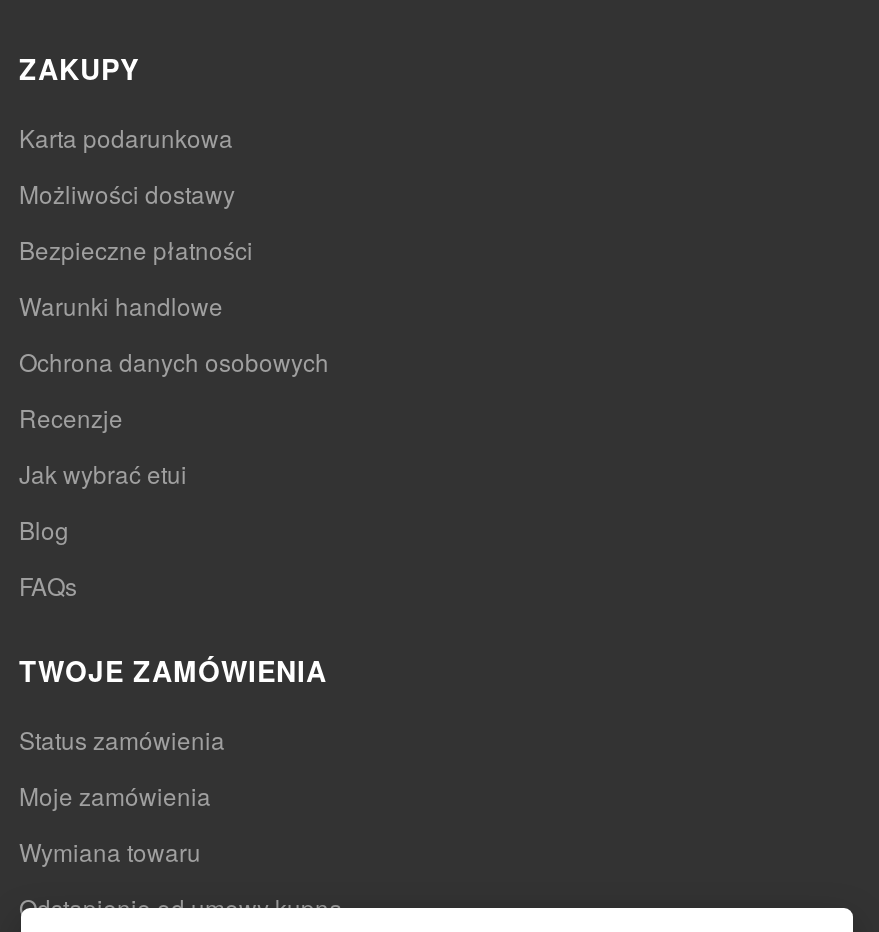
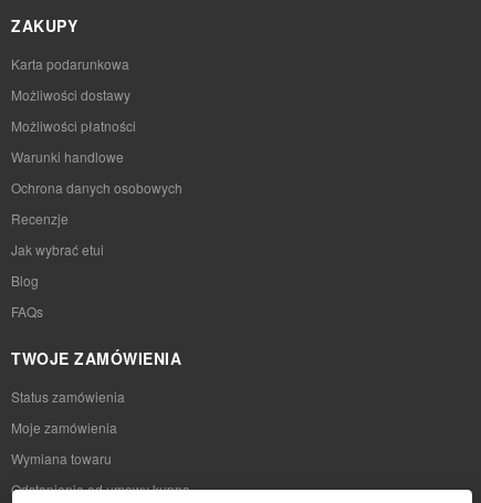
[19,233,253,267] Bezpieczne płatności -> [11,117,136,135] Możliwości płatności

